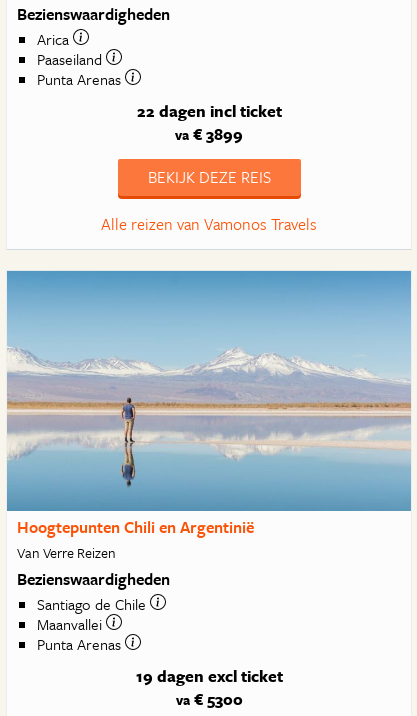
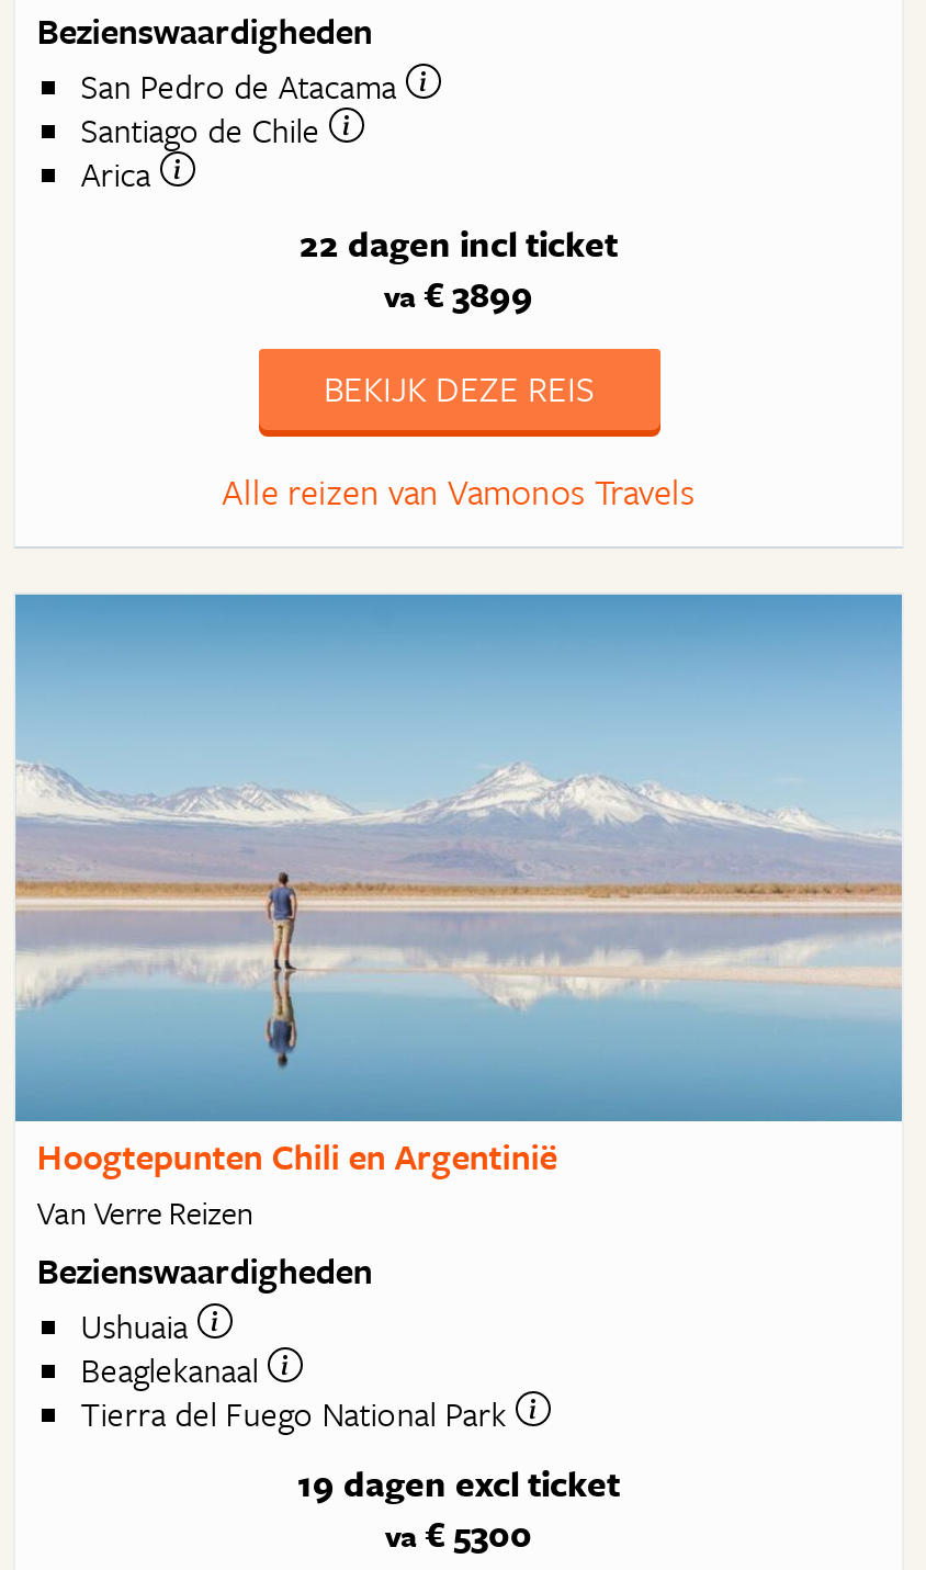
none -> [81,62,406,111] San Pedro de Atacama
moved [37,28,73,50] -> [81,150,160,198]: Arica
[37,48,125,90] Paaseiland | Punta Arenas -> none
moved [37,593,150,615] -> [81,106,329,154]: Santiago de Chile
[37,613,125,655] Maanvallei | Punta Arenas -> [81,1302,515,1438] Ushuaia | Beaglekanaal | Tierra del Fuego National Park

